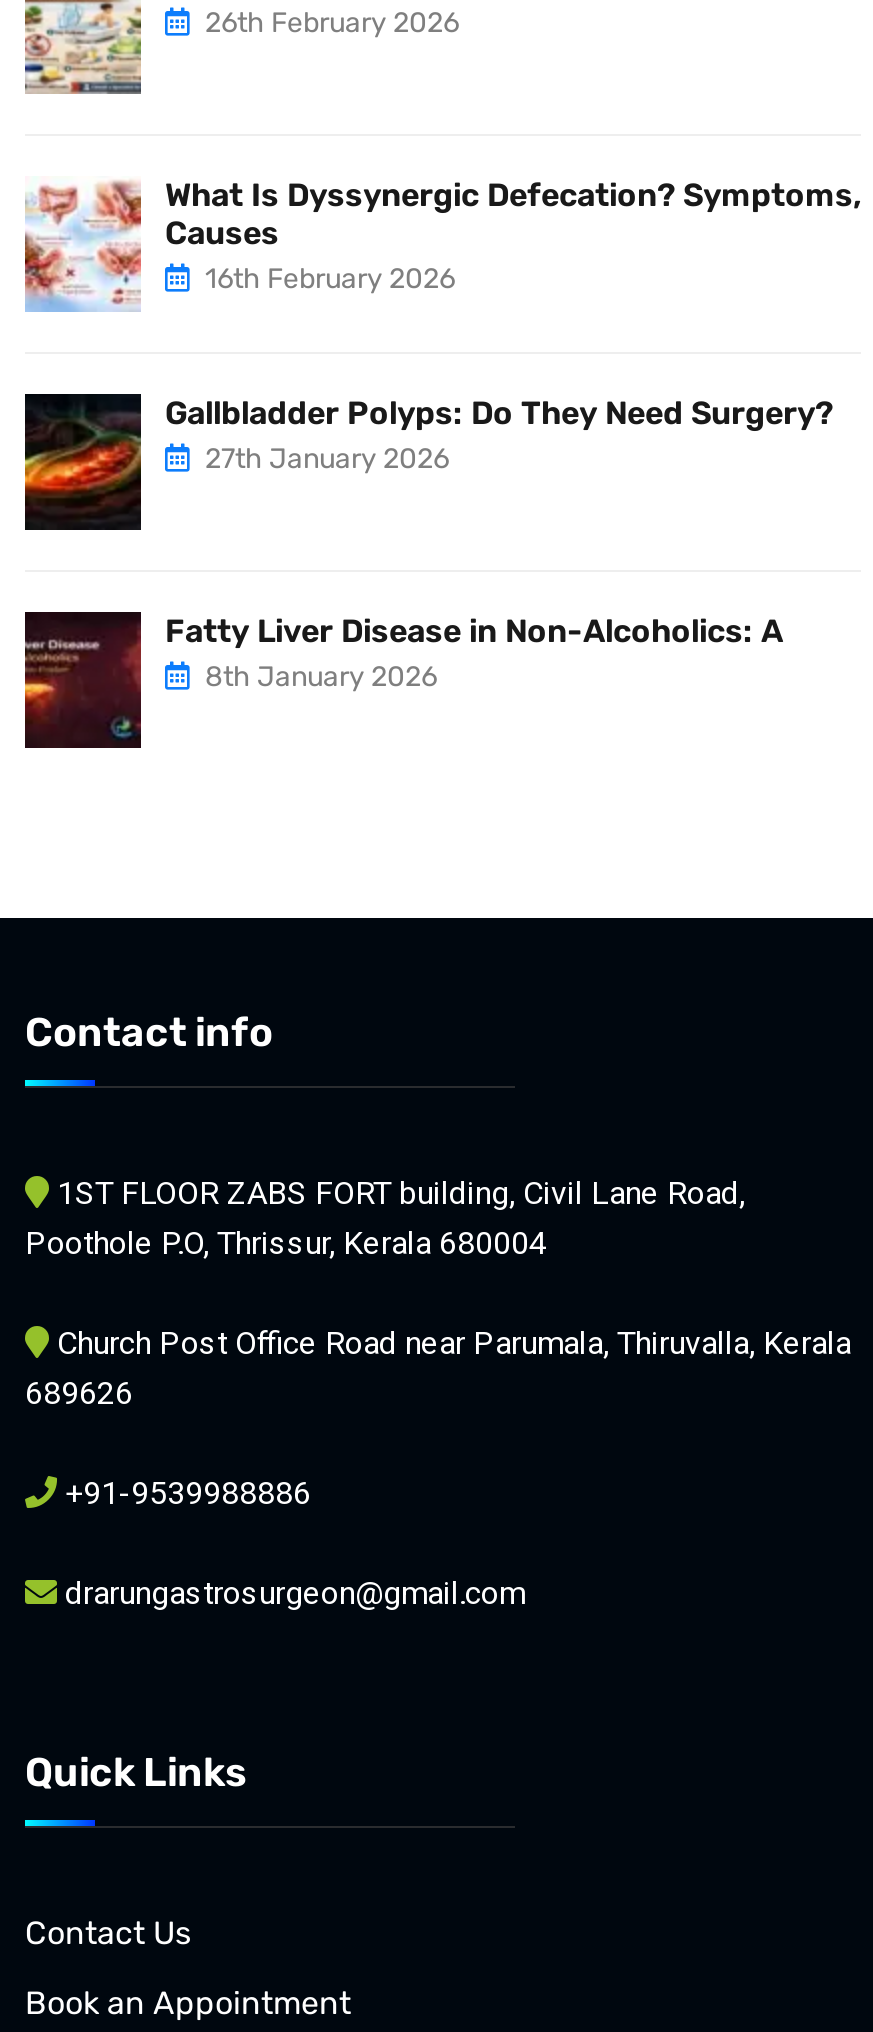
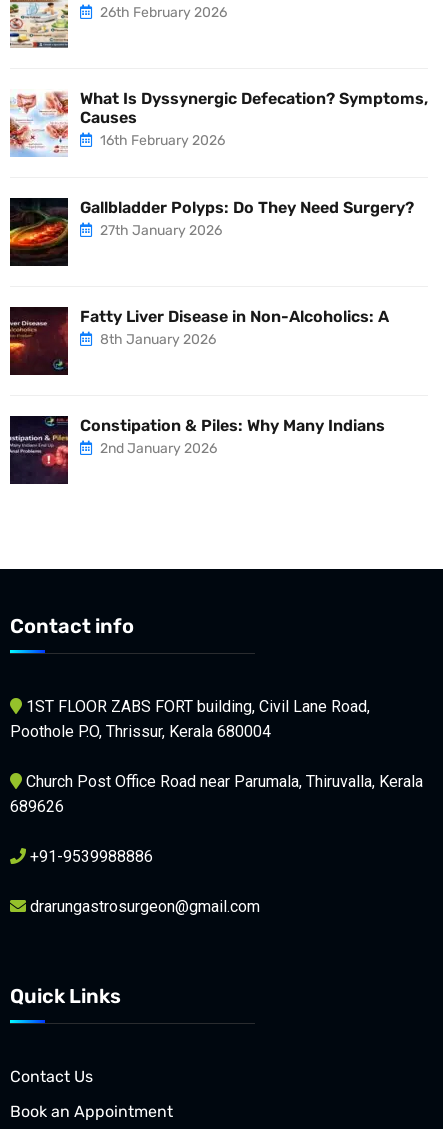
none -> [9,415,385,483] [image] | Constipation & Piles: Why Many Indians | 2nd January 2026

